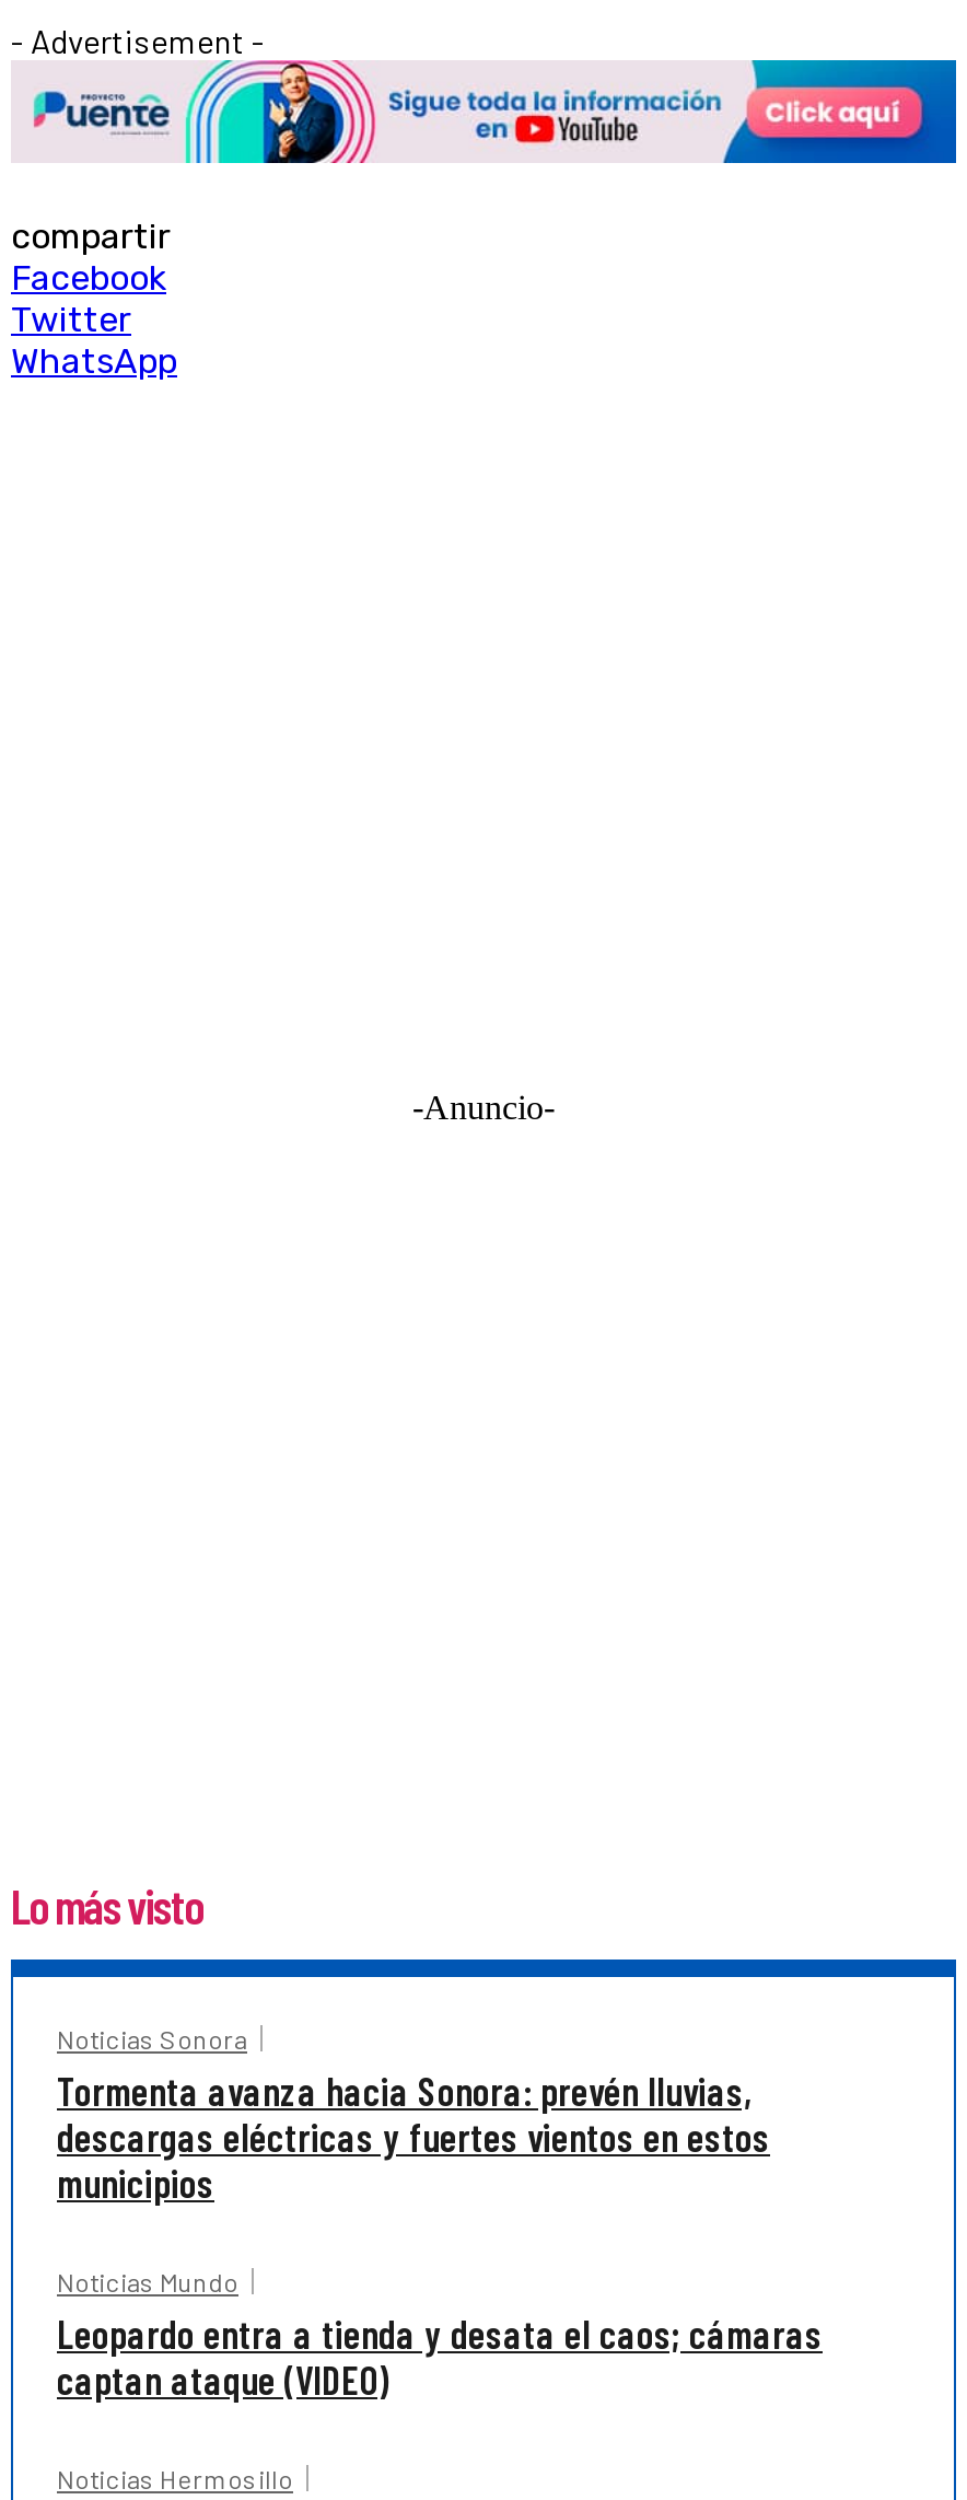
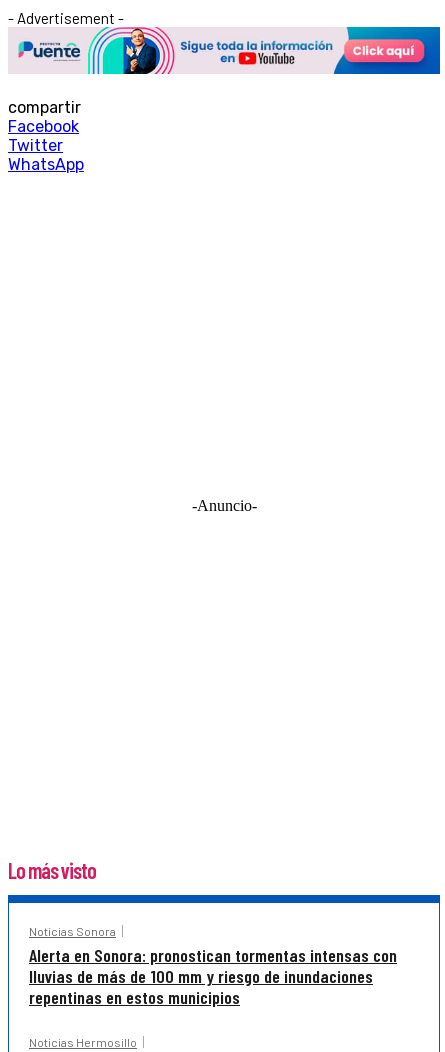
[57,2067,823,2404] Tormenta avanza hacia Sonora: prevén lluvias, | descargas eléctricas y fuertes vientos en estos | municipios | Noticias Mundo | Leopardo entra a tienda y desata el caos; cámaras | captan ataque (VIDEO) -> [29,944,397,1008] Alerta en Sonora: pronostican tormentas intensas con | lluvias de más de 100 mm y riesgo de inundaciones | repentinas en estos municipios

